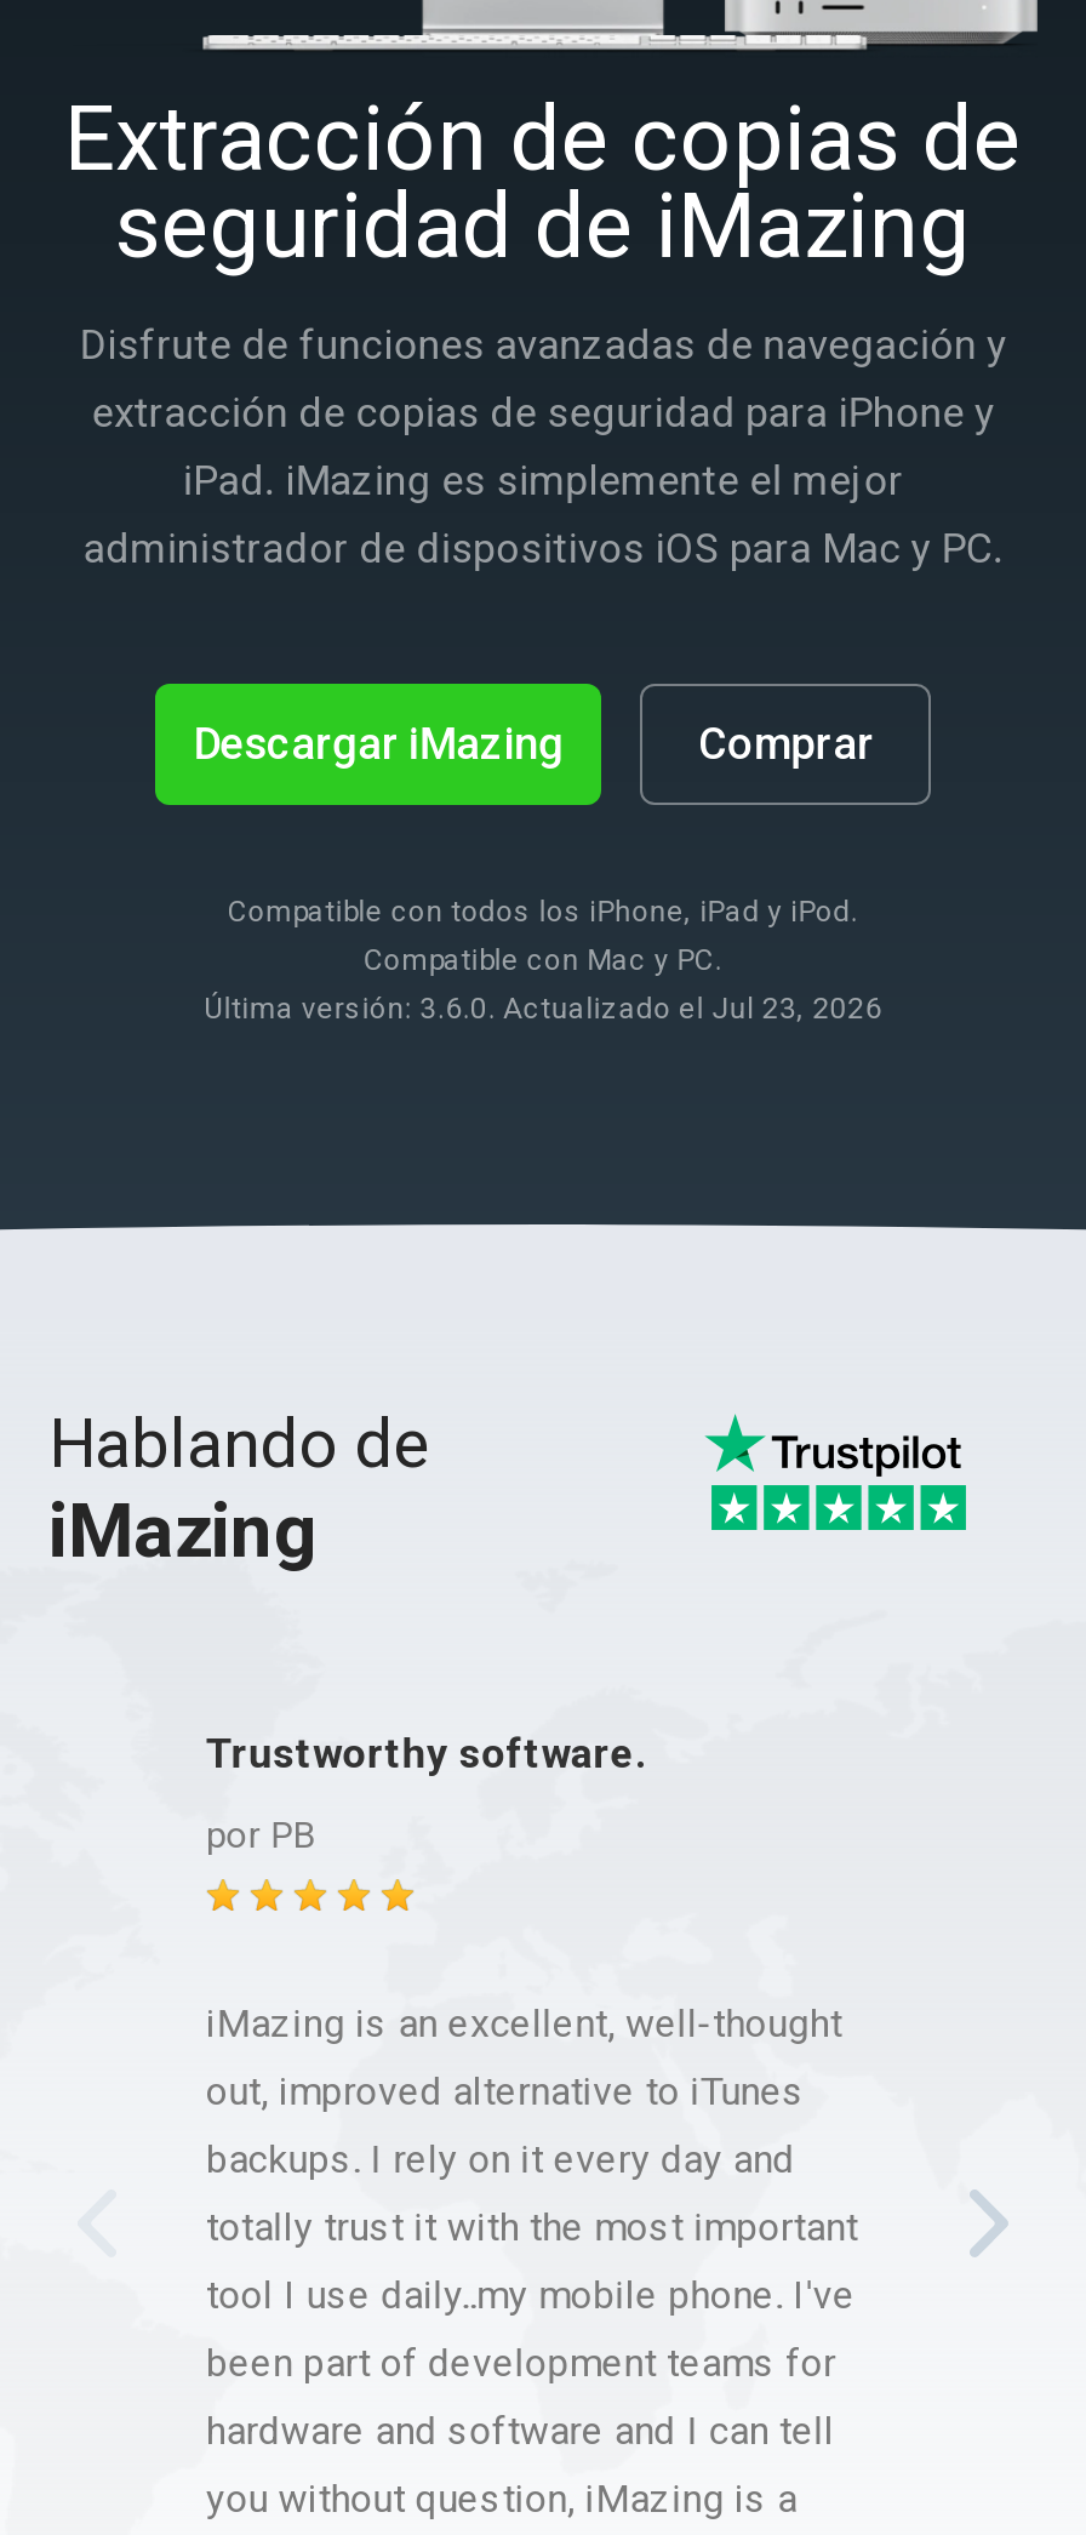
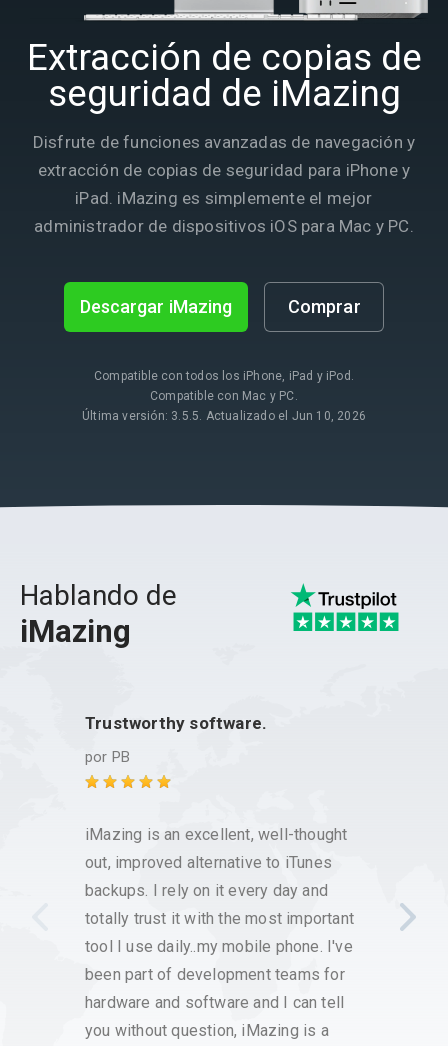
[204,991,882,1025] Última versión: 3.6.0. Actualizado el Jul 23, 2026 -> [82,409,366,423] Última versión: 3.5.5. Actualizado el Jun 10, 2026

